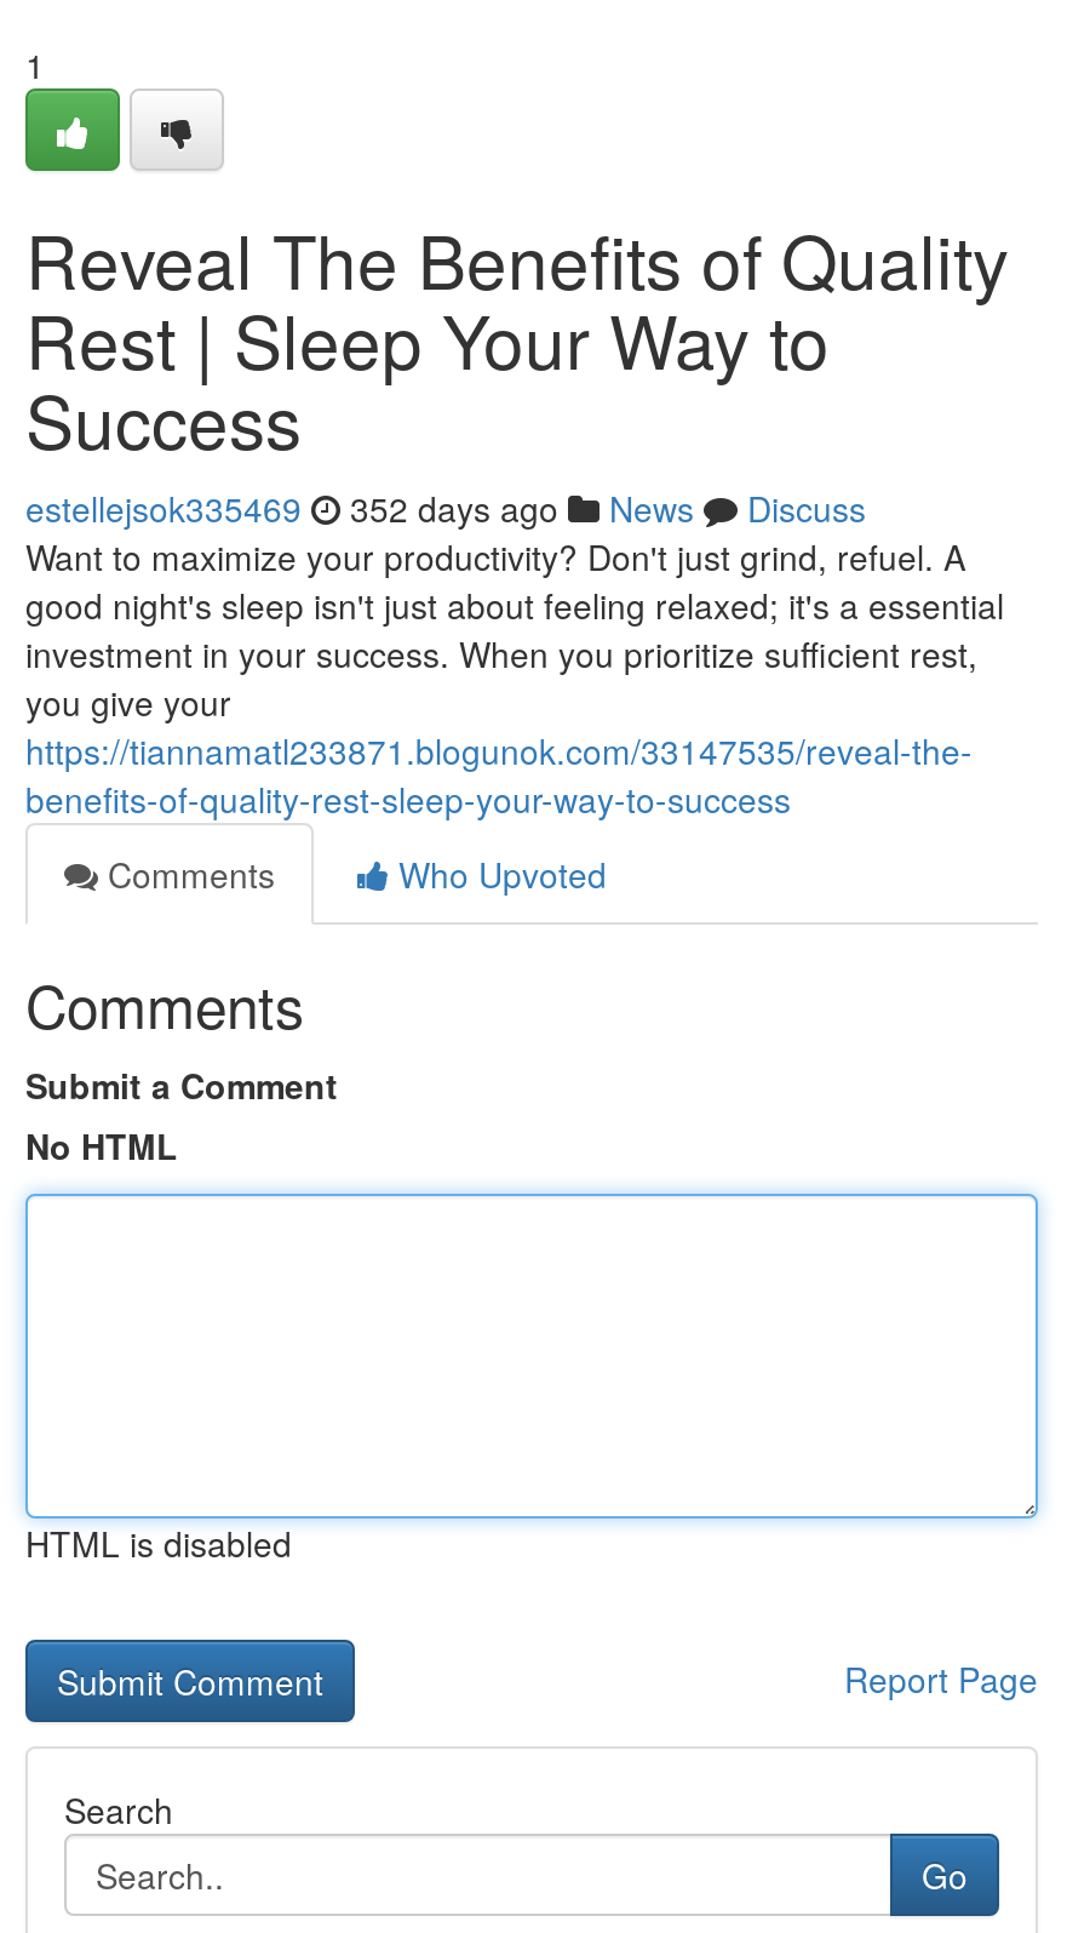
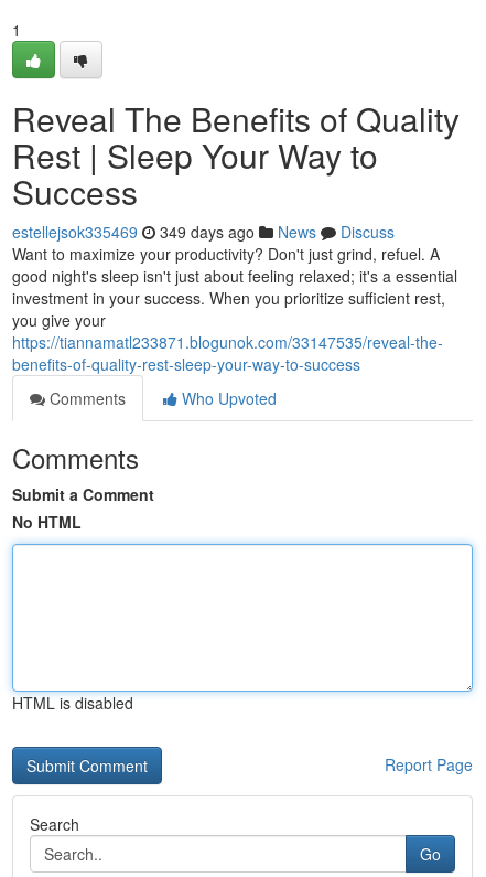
[25,484,866,532] estellejsok335469 352 days ago News Discuss -> [12,221,395,243] estellejsok335469 349 days ago News Discuss

